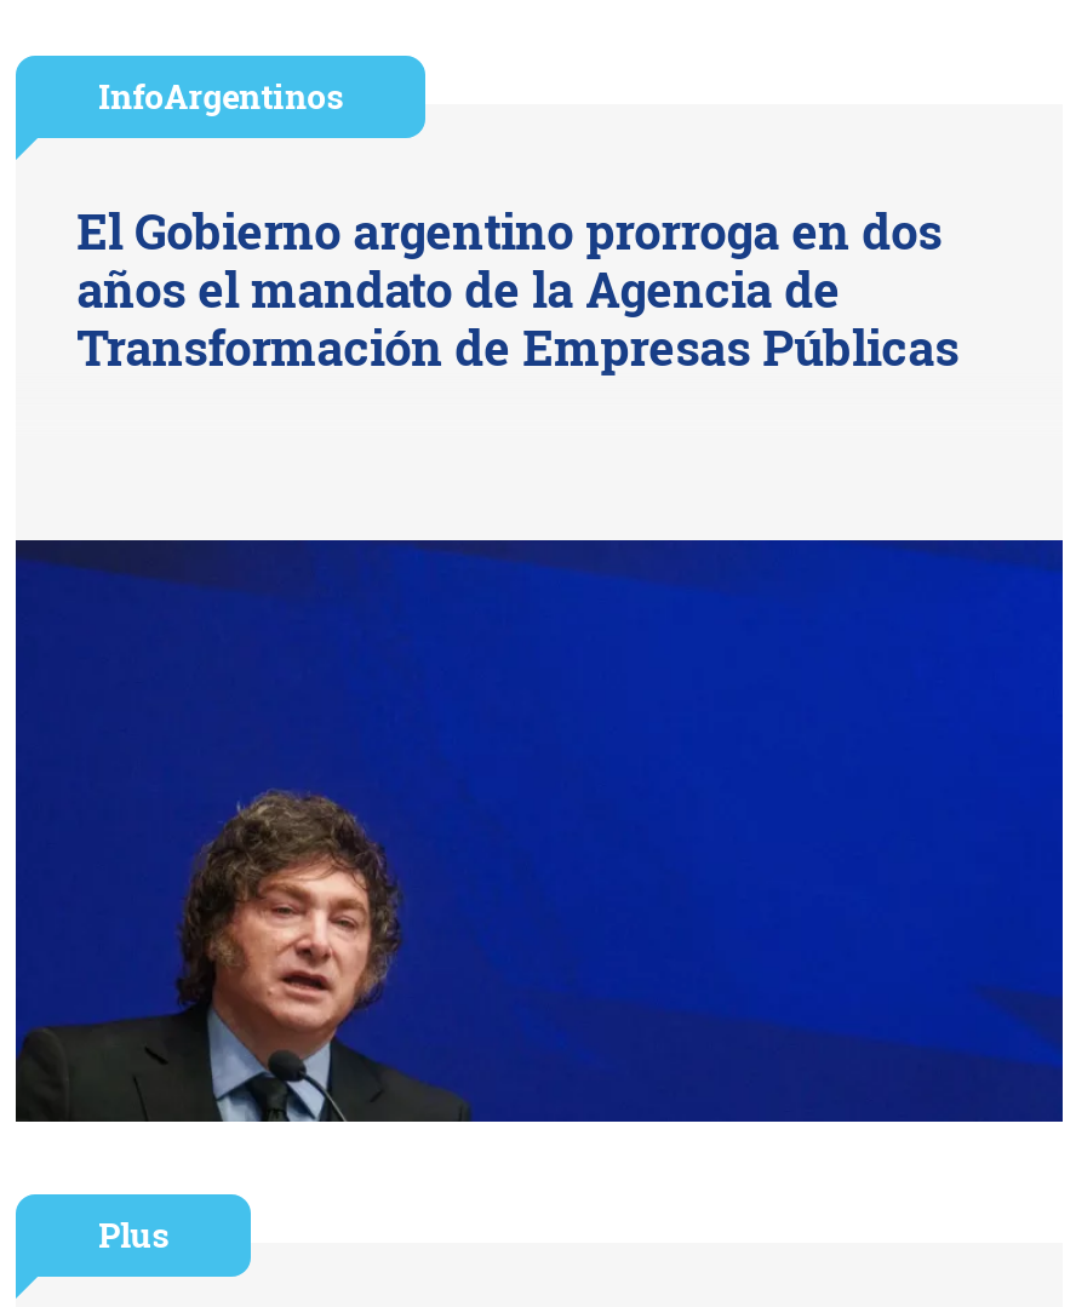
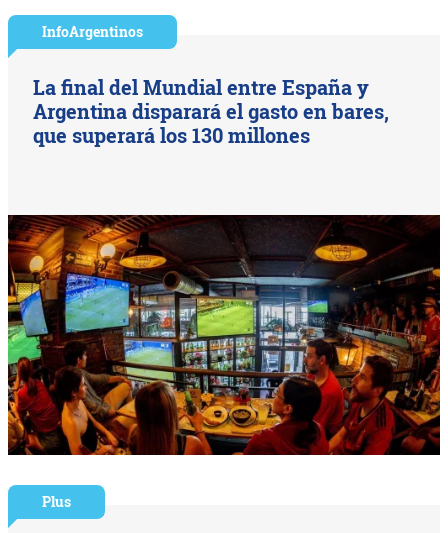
[77,199,959,378] El Gobierno argentino prorroga en dos | años el mandato de la Agencia de | Transformación de Empresas Públicas -> [33,74,389,148] La final del Mundial entre España y | Argentina disparará el gasto en bares, | que superará los 130 millones
[13,538,1065,1124] [image] -> [7,214,441,456] [image]

